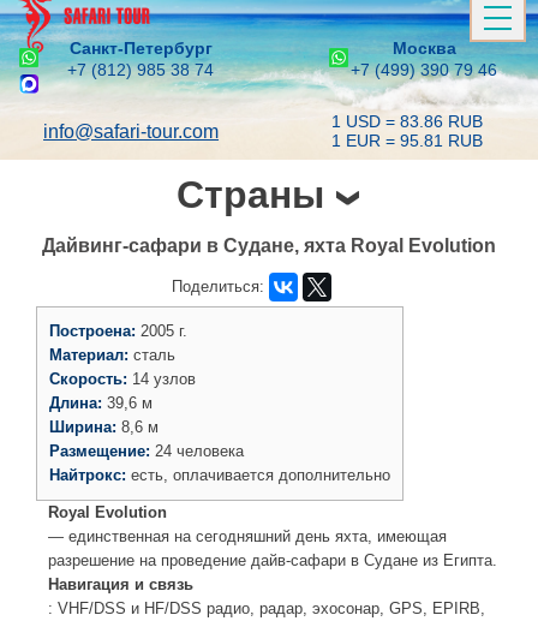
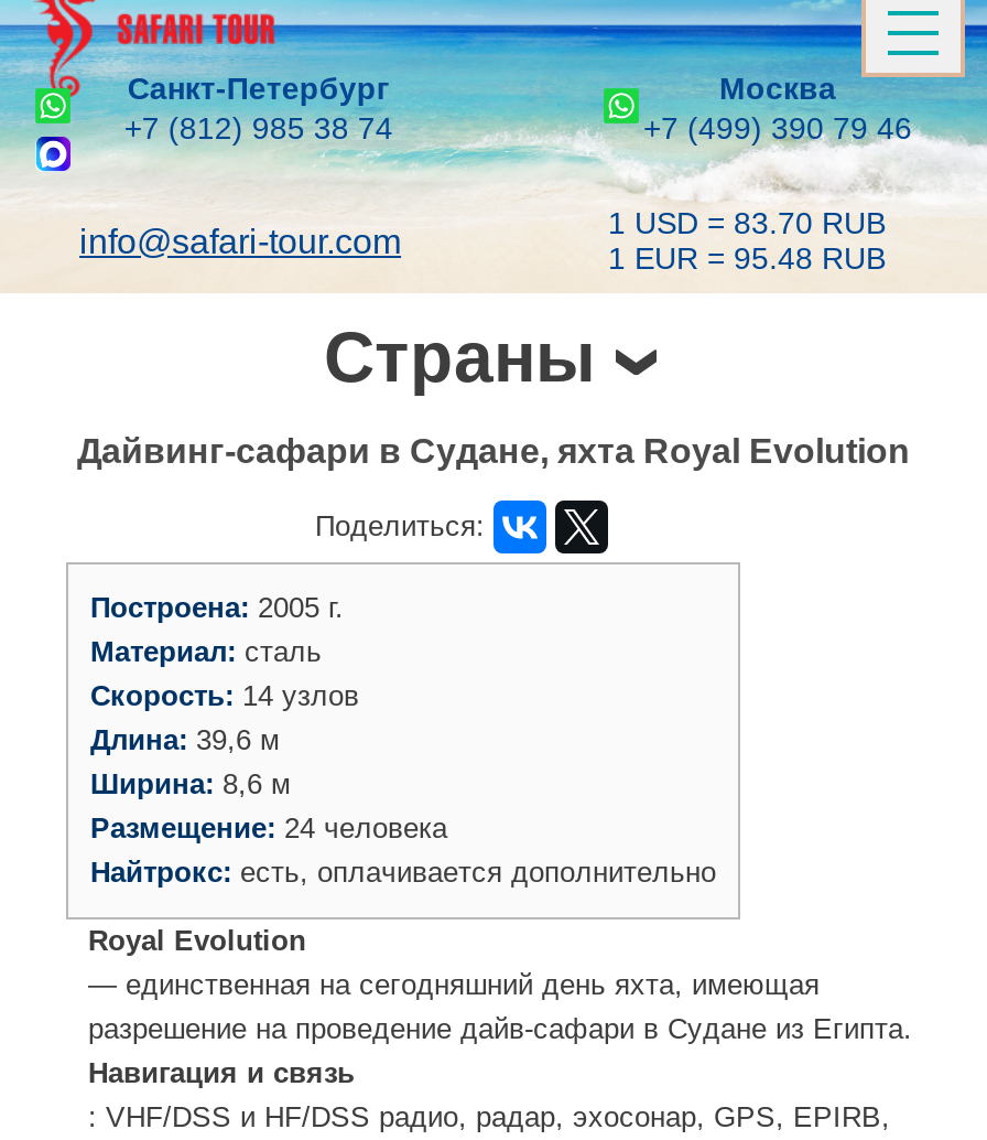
[331,112,483,131] 1 USD = 83.86 RUB -> [608,205,886,240] 1 USD = 83.70 RUB
[331,131,483,150] 1 EUR = 95.81 RUB -> [608,240,886,276] 1 EUR = 95.48 RUB

